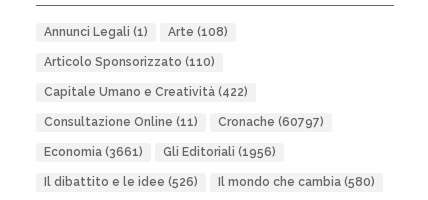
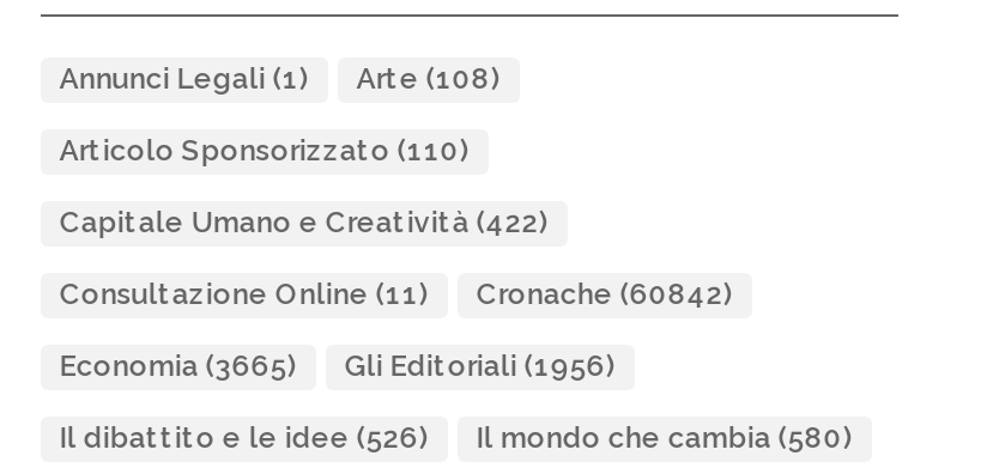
[44,115,324,129] Consultazione Online (11) Cronache (60797) -> [59,278,733,311] Consultazione Online (11) Cronache (60842)
[44,145,276,159] Economia (3661) Gli Editoriali (1956) -> [59,350,615,383] Economia (3665) Gli Editoriali (1956)

